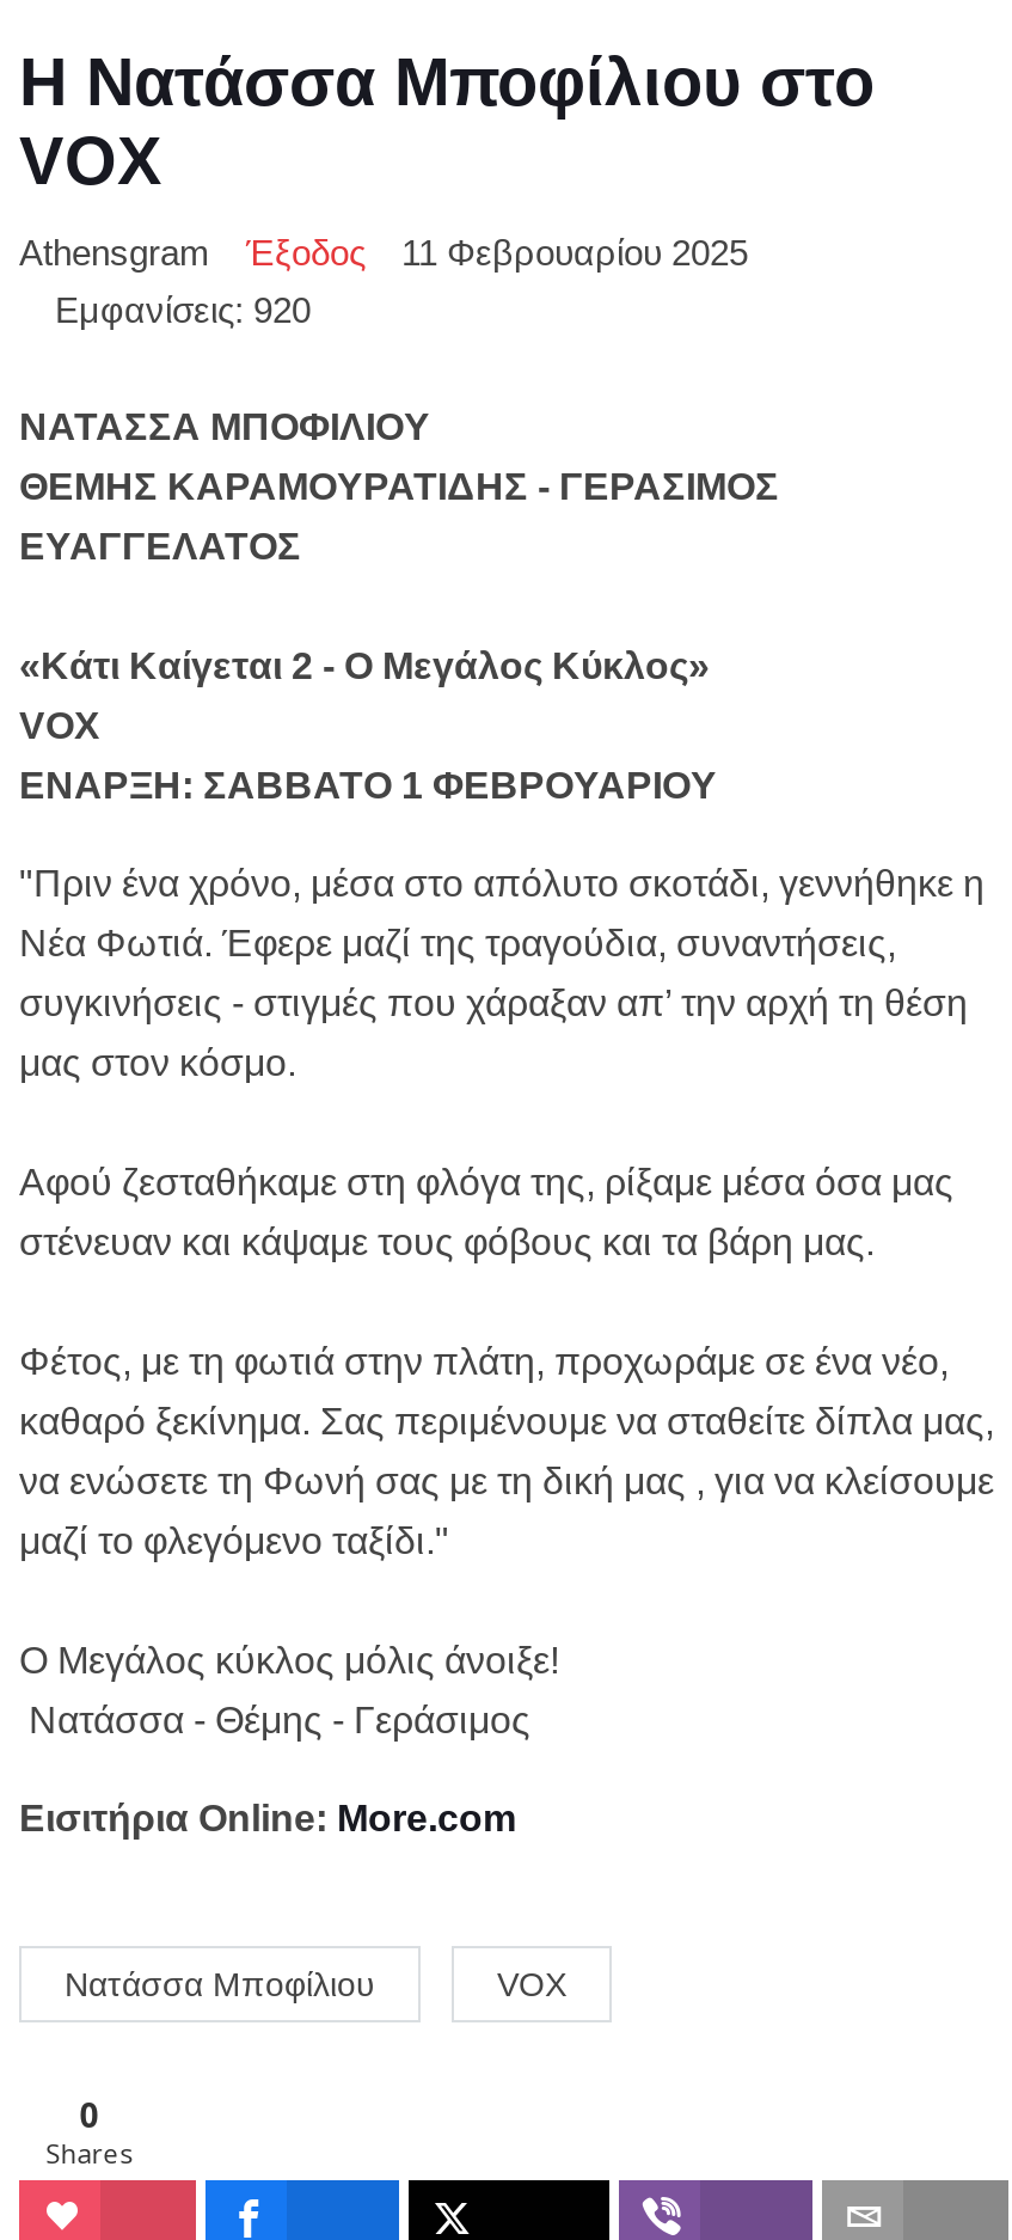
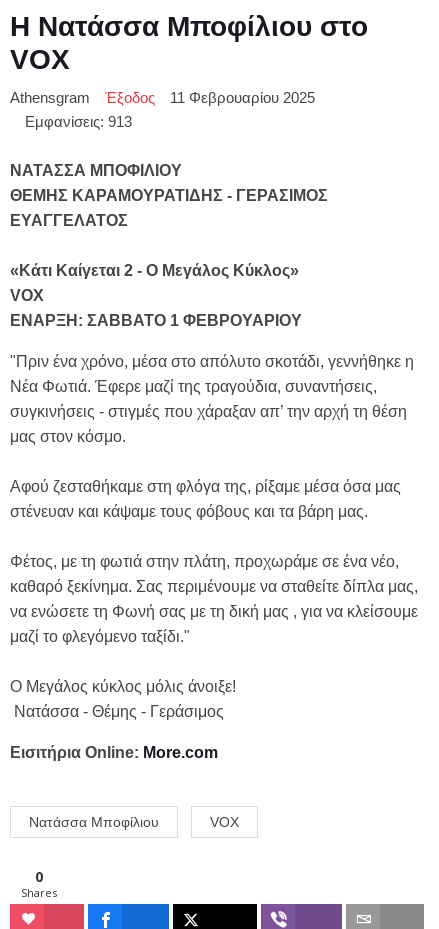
[55,290,311,331] Εμφανίσεις: 920 -> [25,113,132,130] Εμφανίσεις: 913

